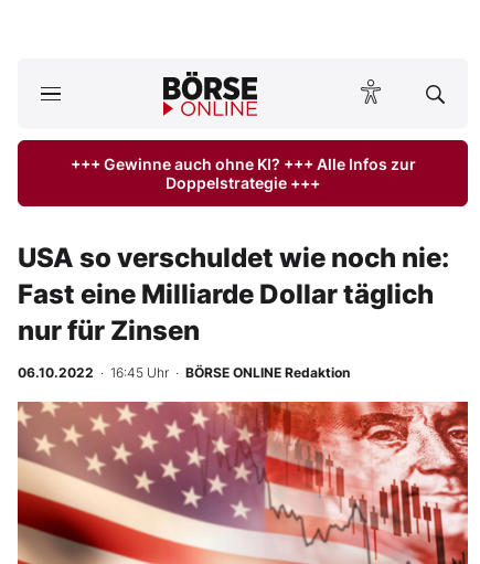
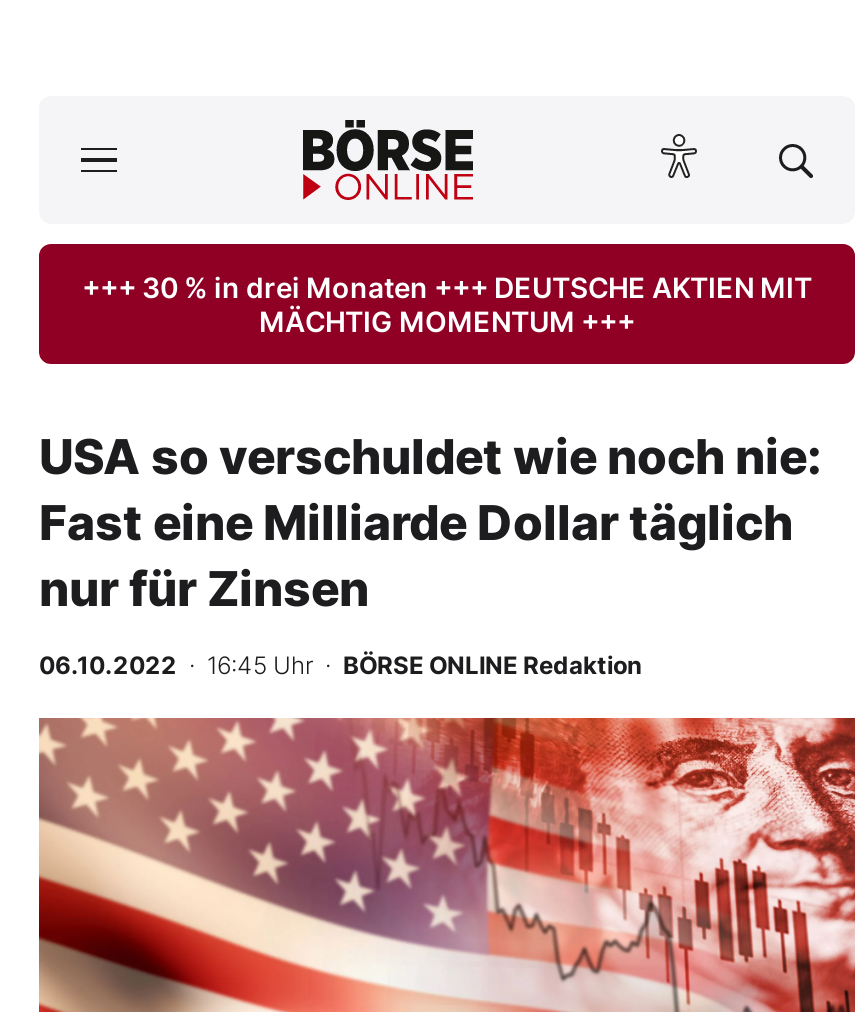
[70,155,415,192] +++ Gewinne auch ohne KI? +++ Alle Infos zur | Doppelstrategie +++ -> [82,270,812,338] +++ 30 % in drei Monaten +++ DEUTSCHE AKTIEN MIT | MÄCHTIG MOMENTUM +++

